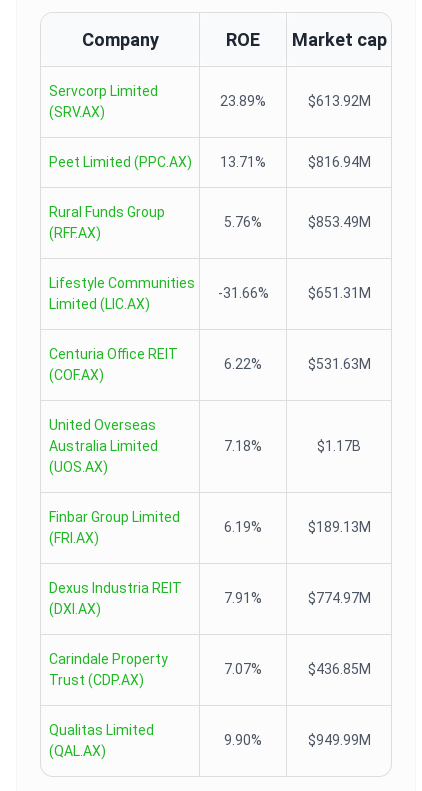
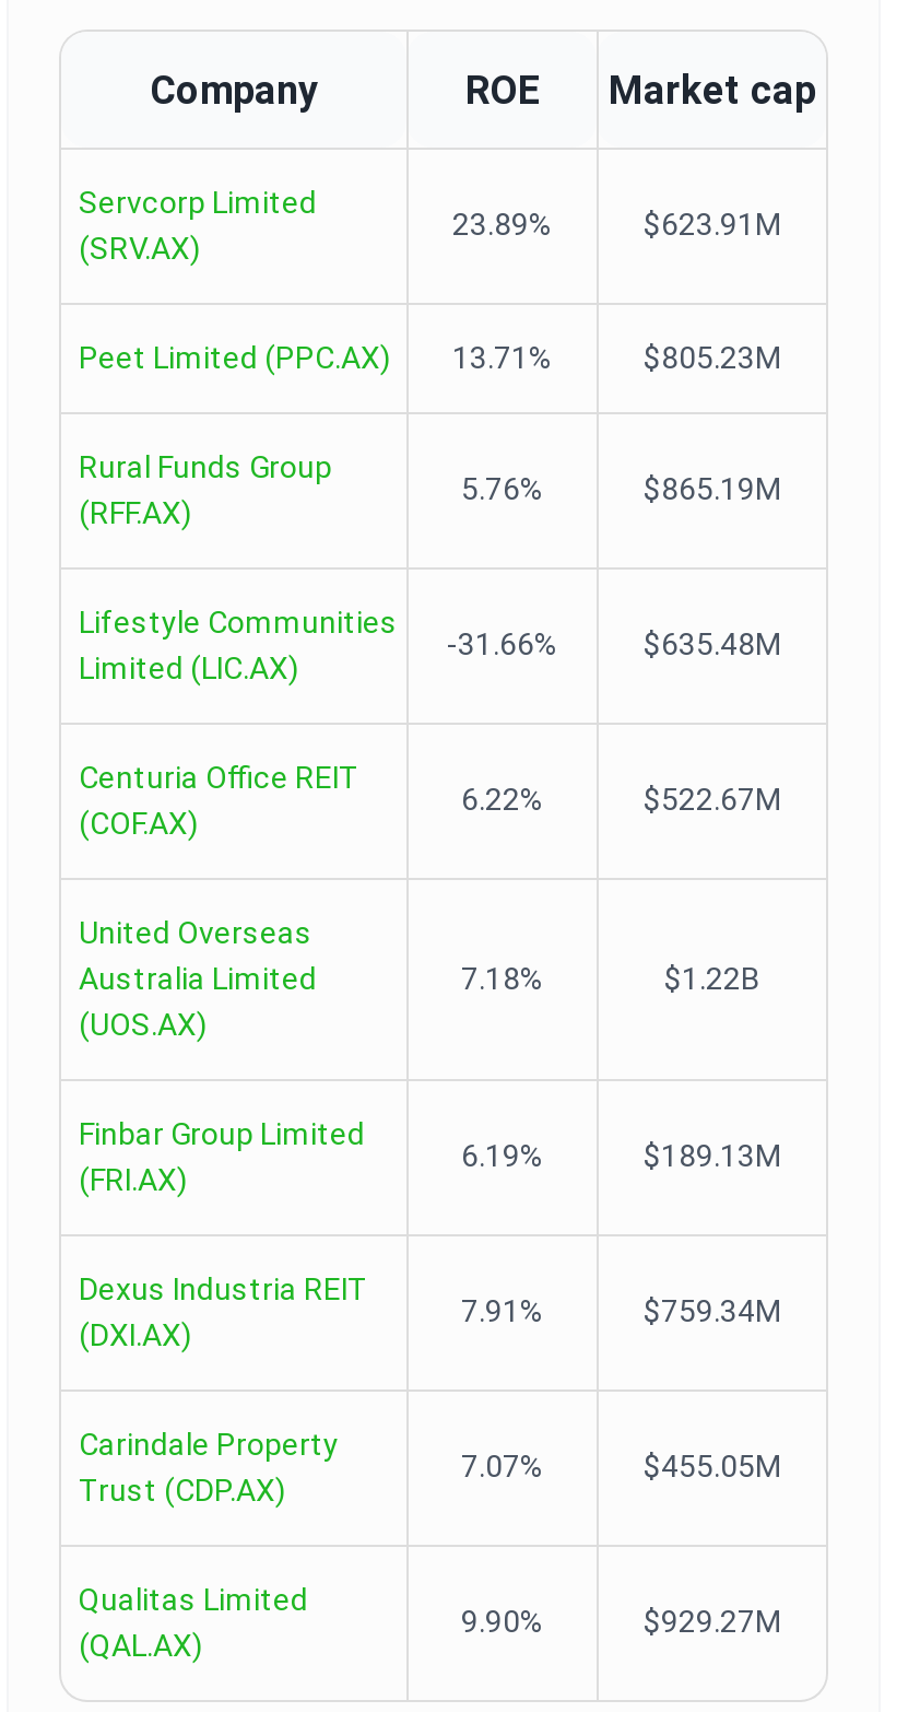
[307,93,370,109] $613.92M -> [644,207,781,242] $623.91M
[307,154,370,170] $816.94M -> [644,340,781,375] $805.23M
[307,214,370,230] $853.49M -> [644,471,781,506] $865.19M
[307,285,370,301] $651.31M -> [644,626,781,661] $635.48M
[307,356,370,372] $531.63M -> [644,782,781,817] $522.67M
[317,438,361,454] $1.17B -> [664,961,760,996] $1.22B
[307,590,370,606] $774.97M -> [644,1293,781,1328] $759.34M
[307,661,370,677] $436.85M -> [644,1449,781,1484] $455.05M
[307,732,370,748] $949.99M -> [644,1604,781,1639] $929.27M

